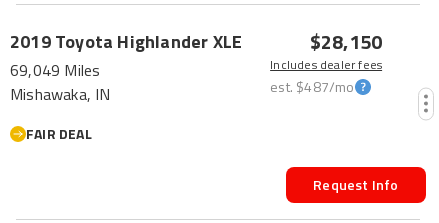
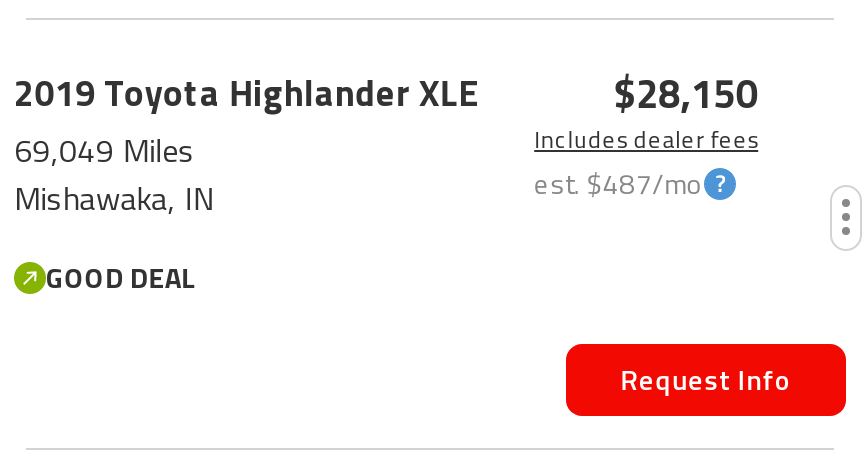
[26,123,92,144] FAIR DEAL -> [46,256,196,298] GOOD DEAL

